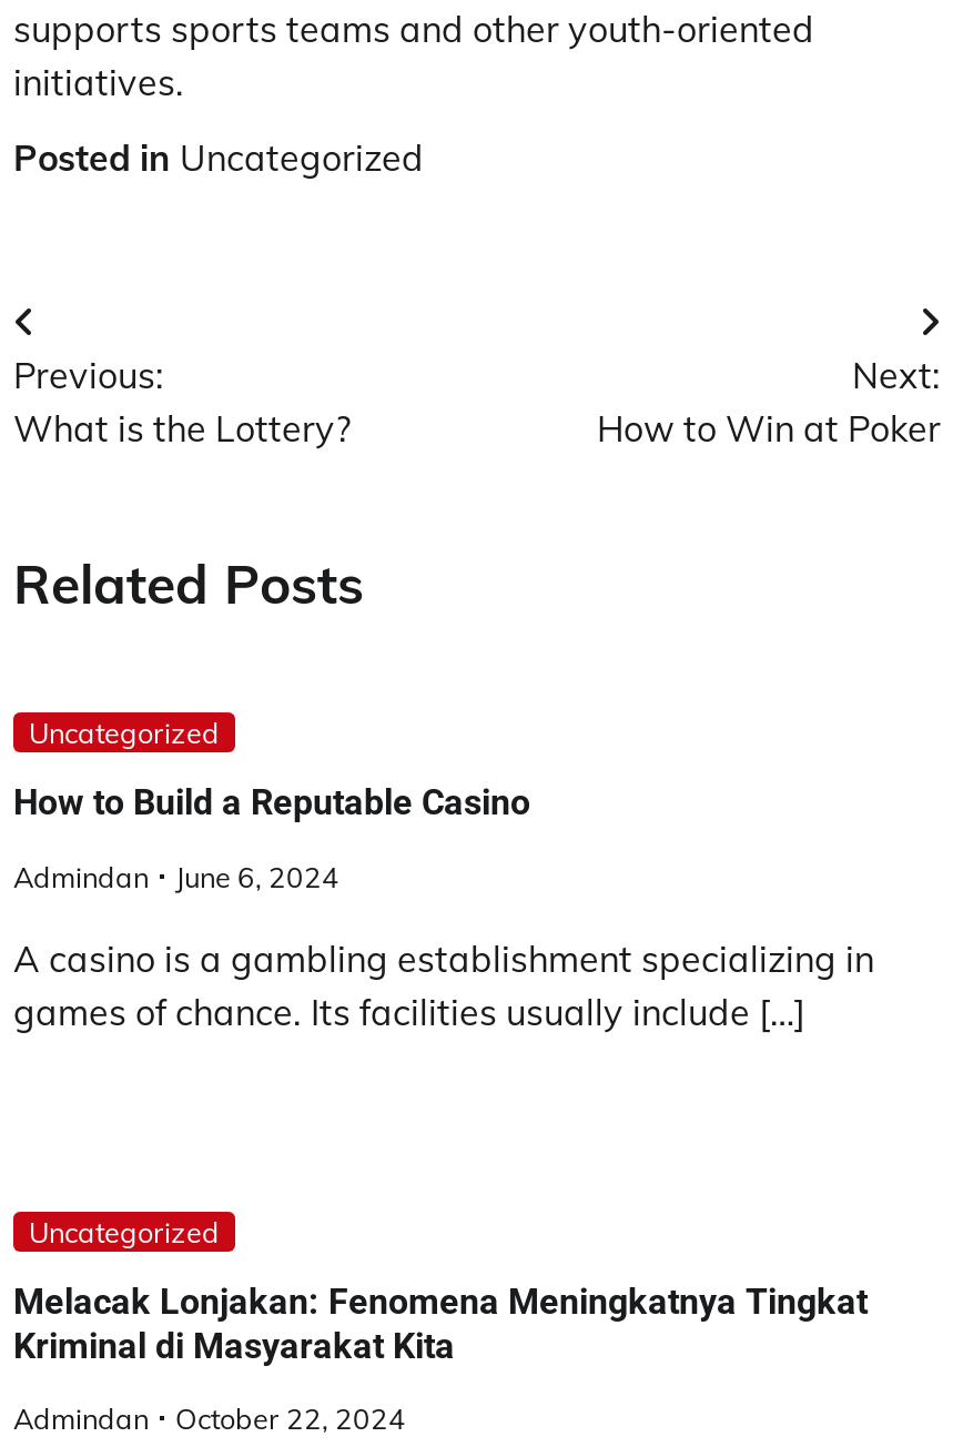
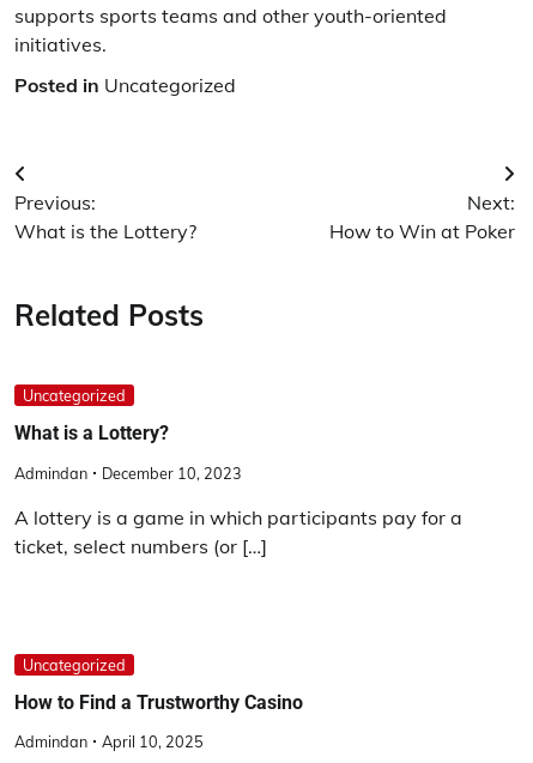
[13,782,530,824] How to Build a Reputable Casino -> [14,422,169,445] What is a Lottery?
[13,858,339,893] Admindan June 6, 2024 -> [14,463,242,482] Admindan December 10, 2023
[13,935,874,1033] A casino is a gambling establishment specializing in | games of chance. Its facilities usually include […] -> [14,505,462,558] A lottery is a game in which participants pay for a | ticket, select numbers (or […]
[13,1280,868,1367] Melacak Lonjakan: Fenomena Meningkatnya Tingkat | Kriminal di Masyarakat Kita -> [14,691,303,714] How to Find a Trustworthy Casino
[13,1401,406,1436] Admindan October 22, 2024 -> [14,732,204,751] Admindan April 10, 2025

